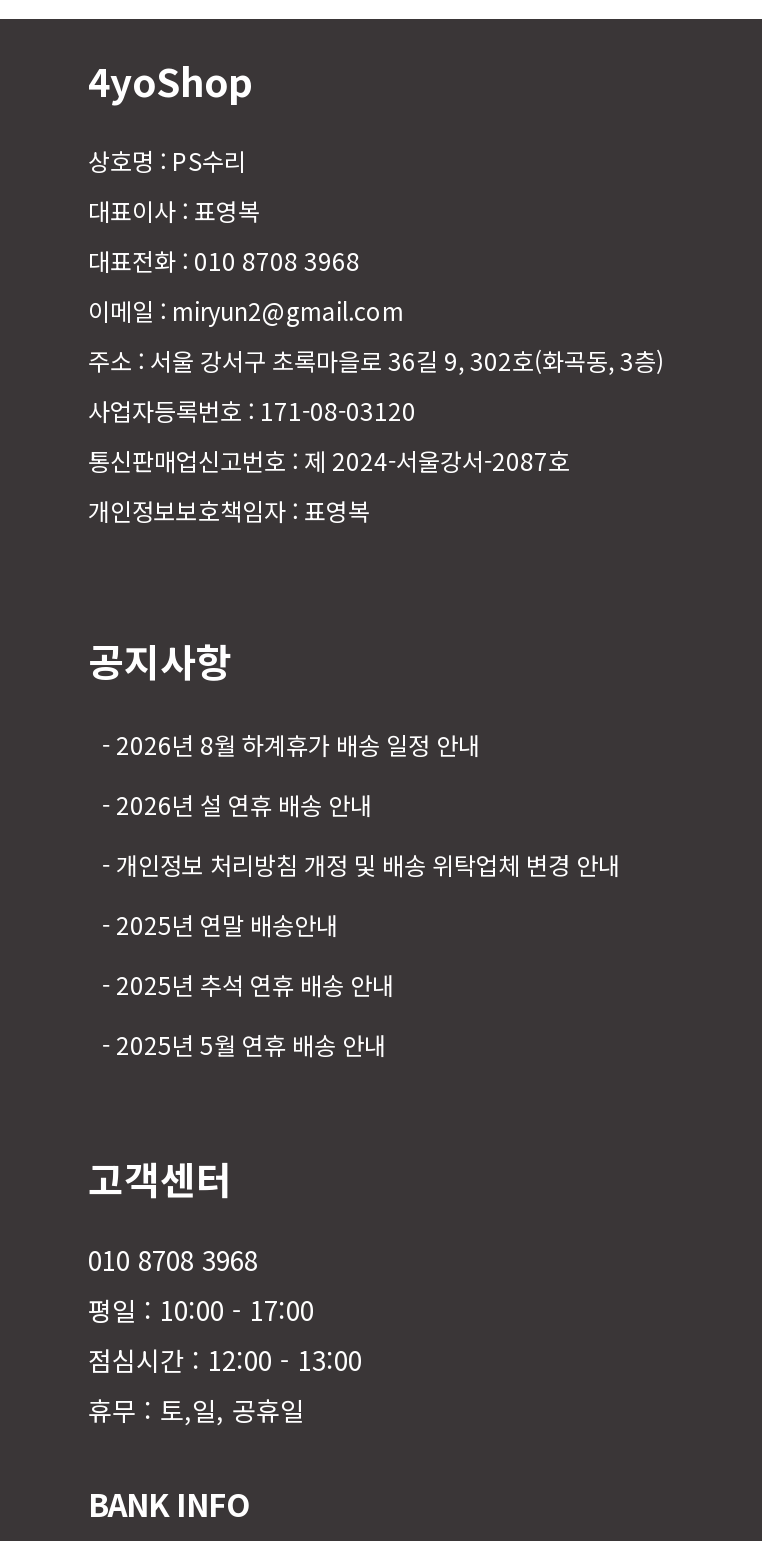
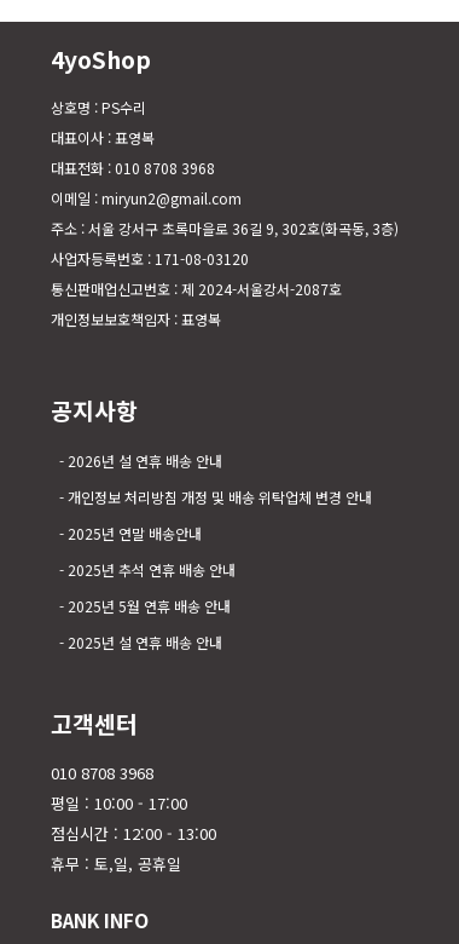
[116,728,480,762] 2026년 8월 하계휴가 배송 일정 안내 -> none
moved [116,788,620,1062] -> [68,451,372,617]: 2026년 설 연휴 배송 안내 | 개인정보 처리방침 개정 및 배송 위탁업체 변경 안내 | 2025년 연말 배송안내 | 2025년 추석 연휴 배송 안내 | 2025년 5월 연휴 배송 안내
none -> [68,632,222,653] 2025년 설 연휴 배송 안내

